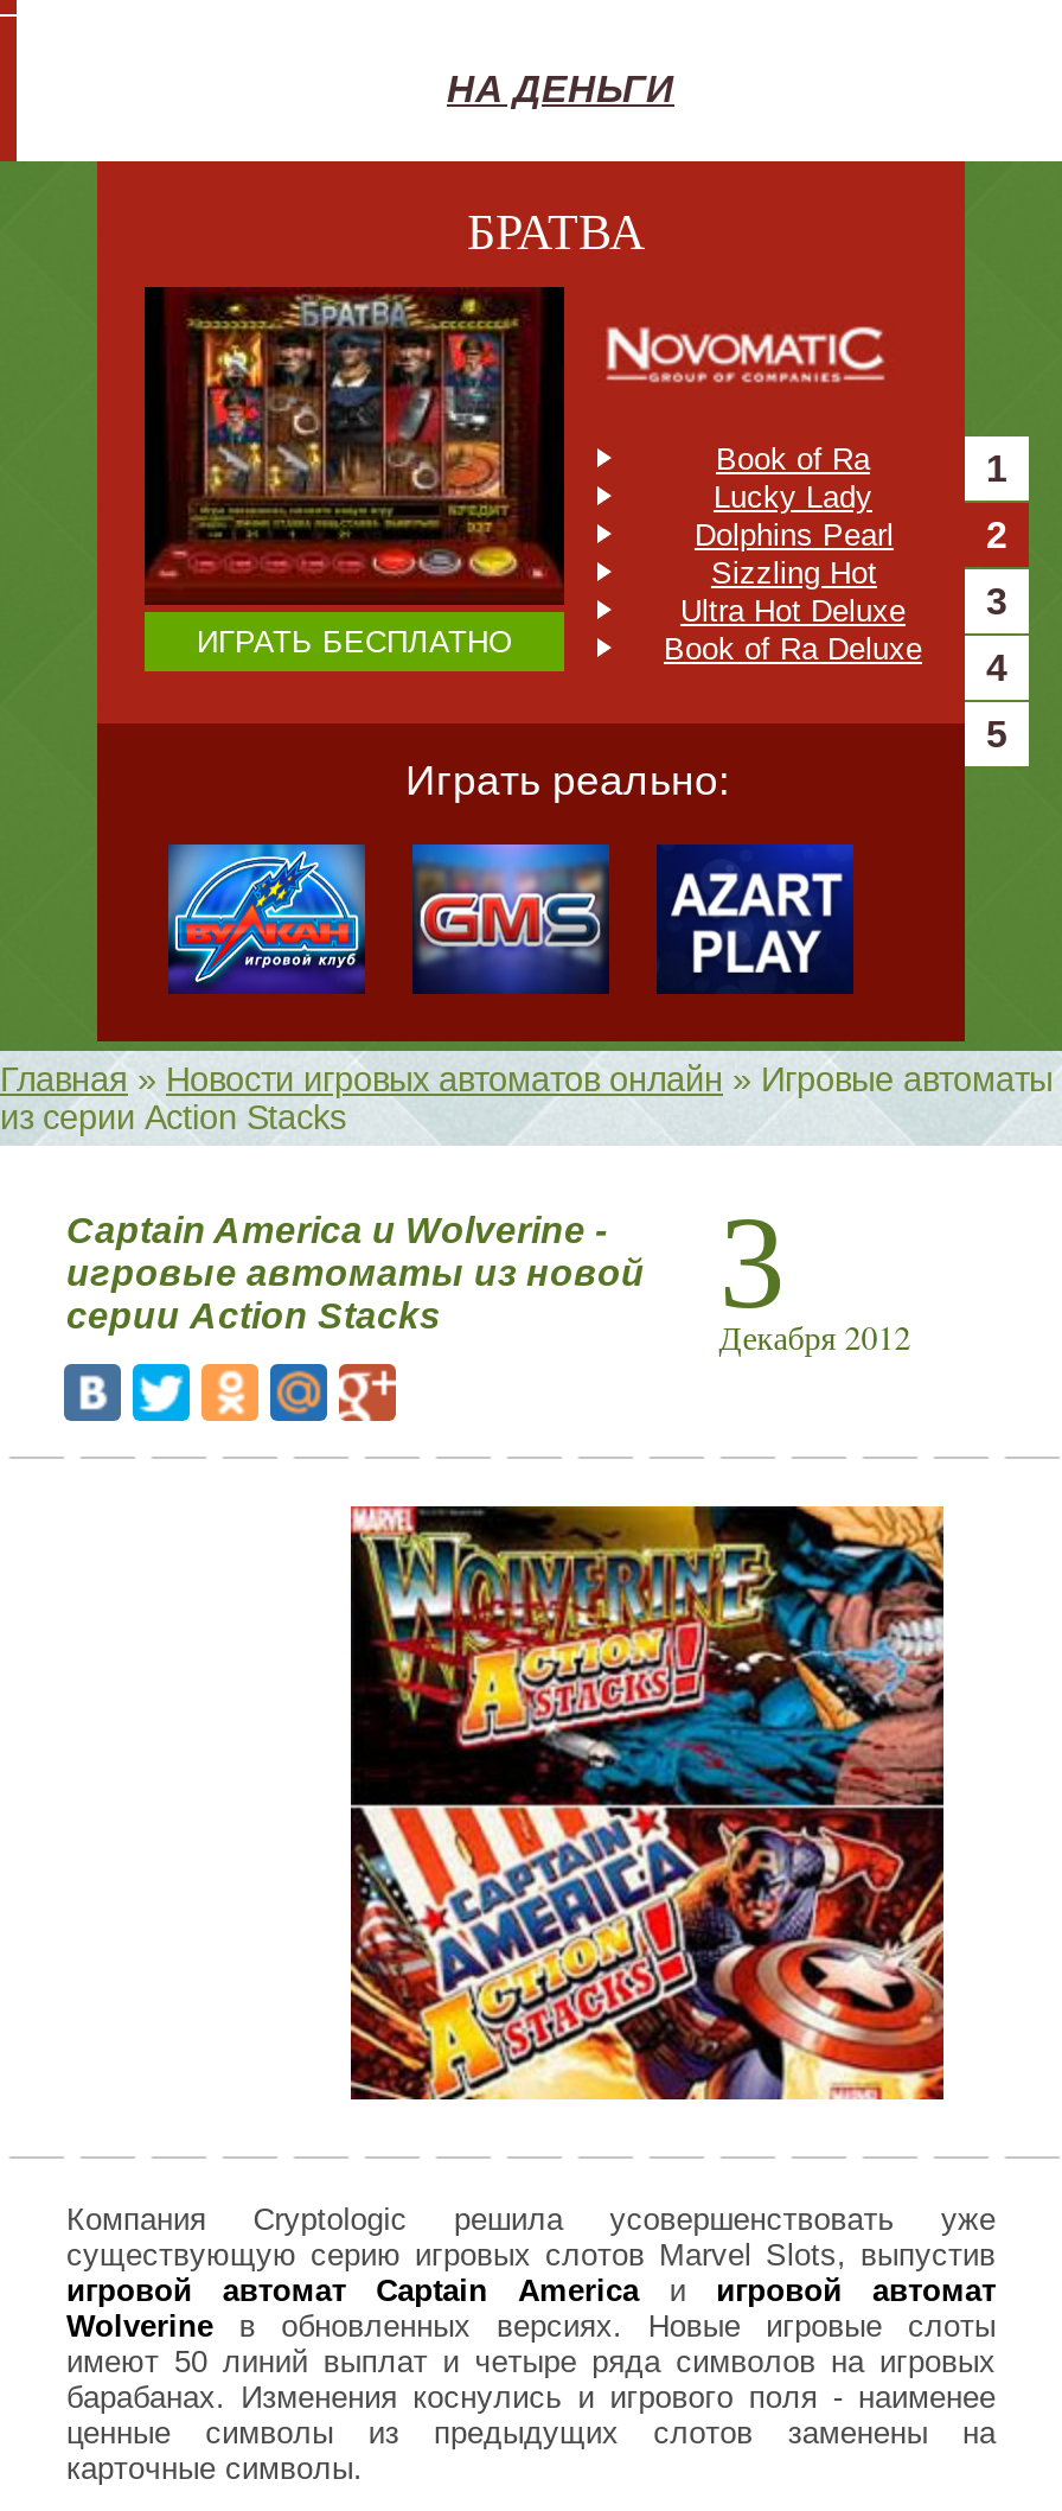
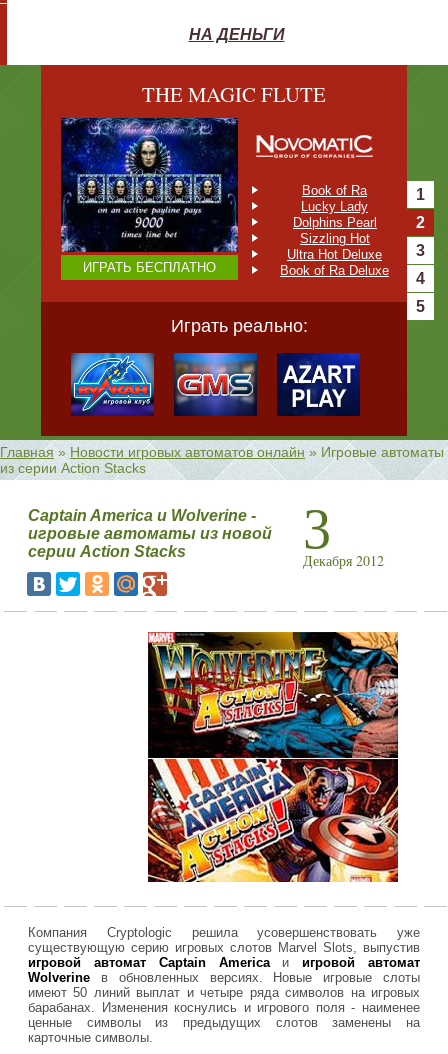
[466,197,644,263] БРАТВА -> [142,80,326,108] THE MAGIC FLUTE
[142,285,567,605] [image] -> [60,117,239,253] [image]

